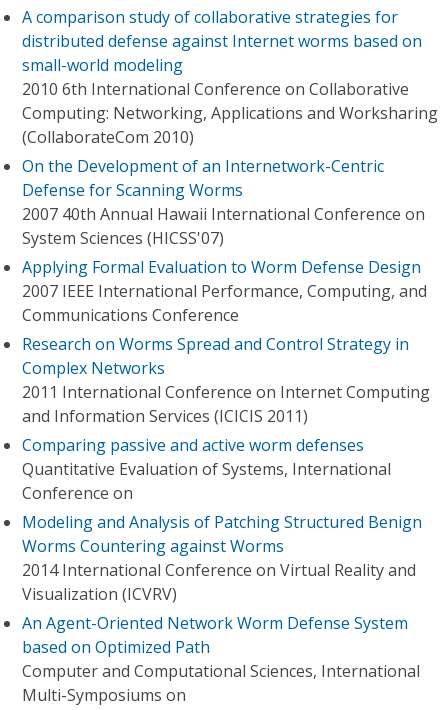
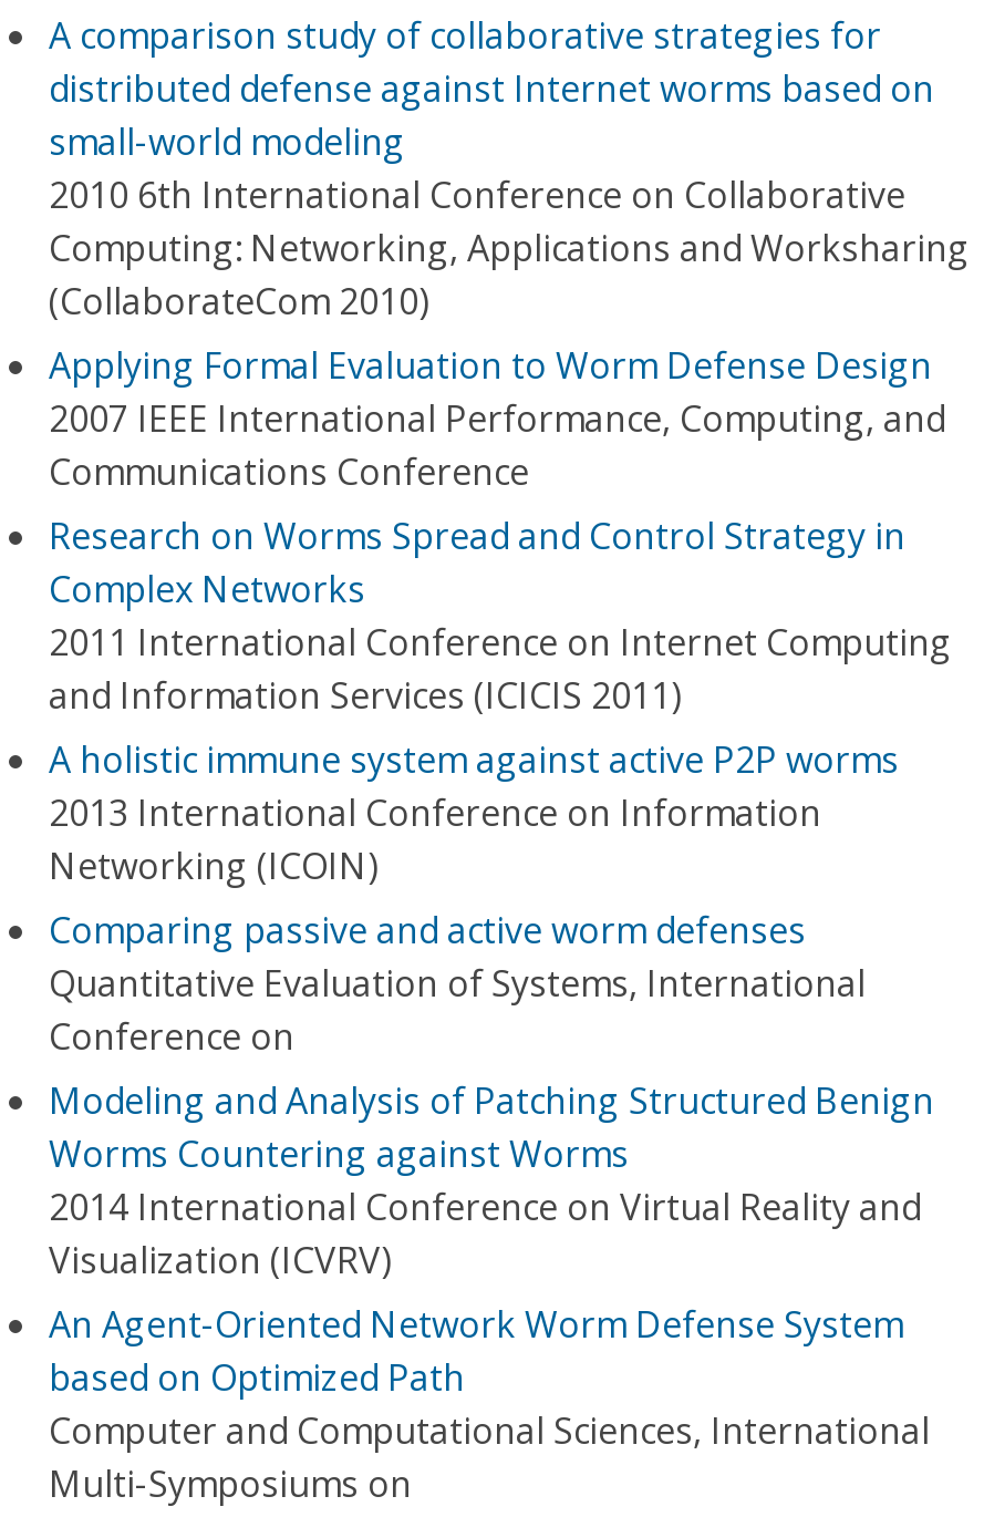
[22,155,425,249] On the Development of an Internetwork-Centric | Defense for Scanning Worms | 2007 40th Annual Hawaii International Conference on | System Sciences (HICSS'07) -> none
moved [22,256,430,427] -> [49,341,952,720]: Applying Formal Evaluation to Worm Defense Design | 2007 IEEE International Performance, Computing, and | Communications Conference | Research on Worms Spread and Control Strategy in | Complex Networks | 2011 International Conference on Internet Computing | and Information Services (ICICIS 2011)
none -> [49,735,899,890] A holistic immune system against active P2P worms | 2013 International Conference on Information | Networking (ICOIN)

